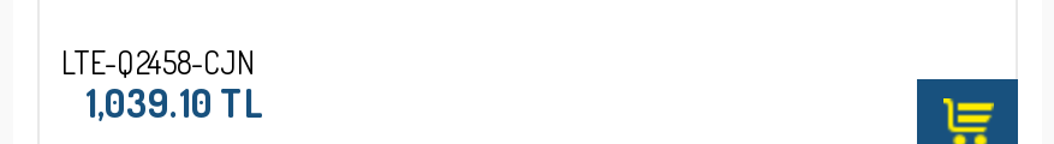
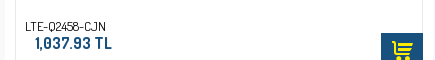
[85,79,263,127] 1,039.10 TL -> [35,33,112,53] 1,037.93 TL

